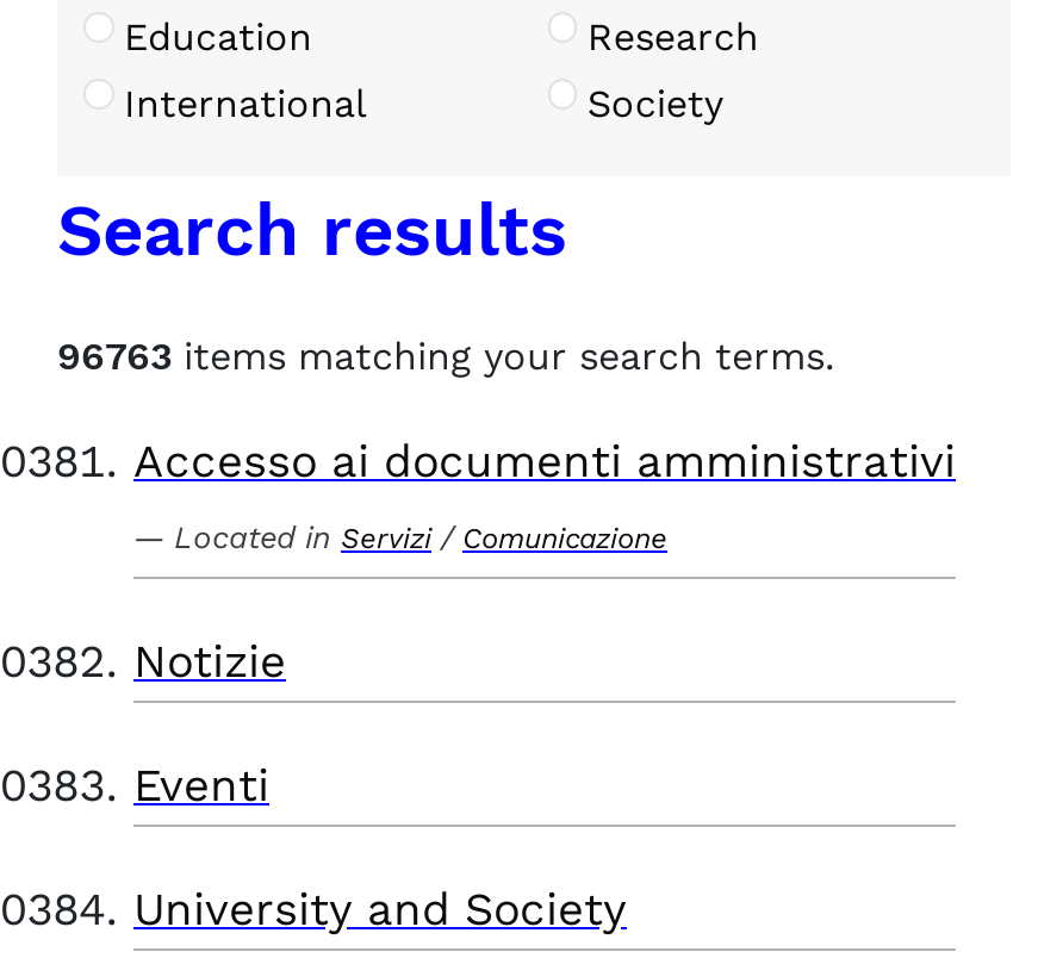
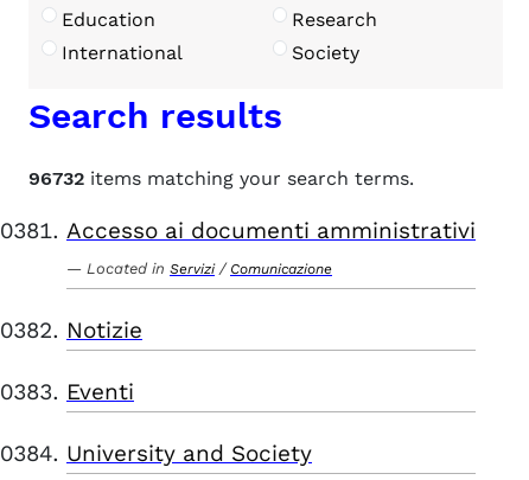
[57,334,834,379] 96763 items matching your search terms. -> [28,167,414,190] 96732 items matching your search terms.

